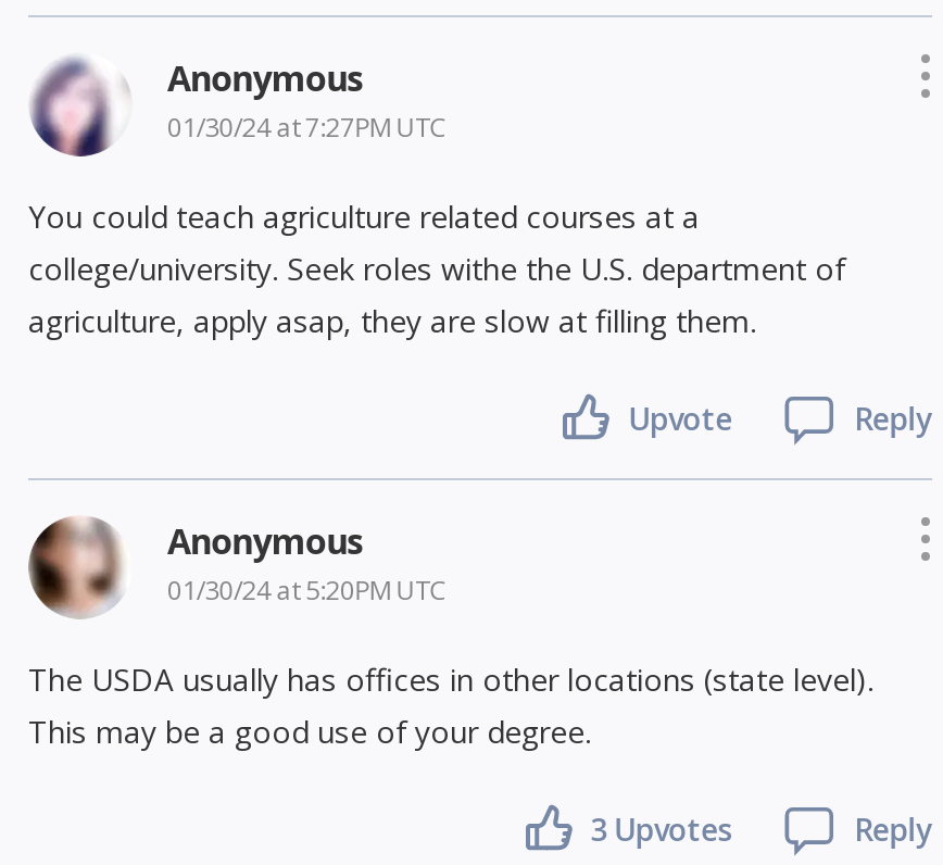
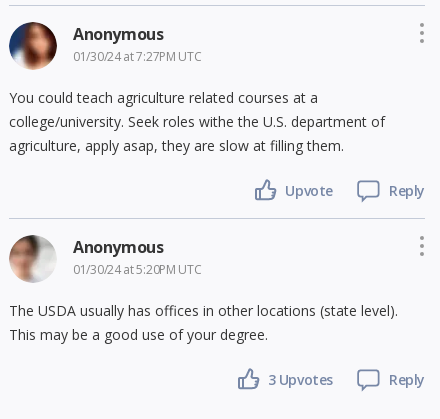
[28,52,133,159] [image] -> [8,21,58,70] [image]
[28,515,128,615] [image] -> [9,234,55,280] [image]

